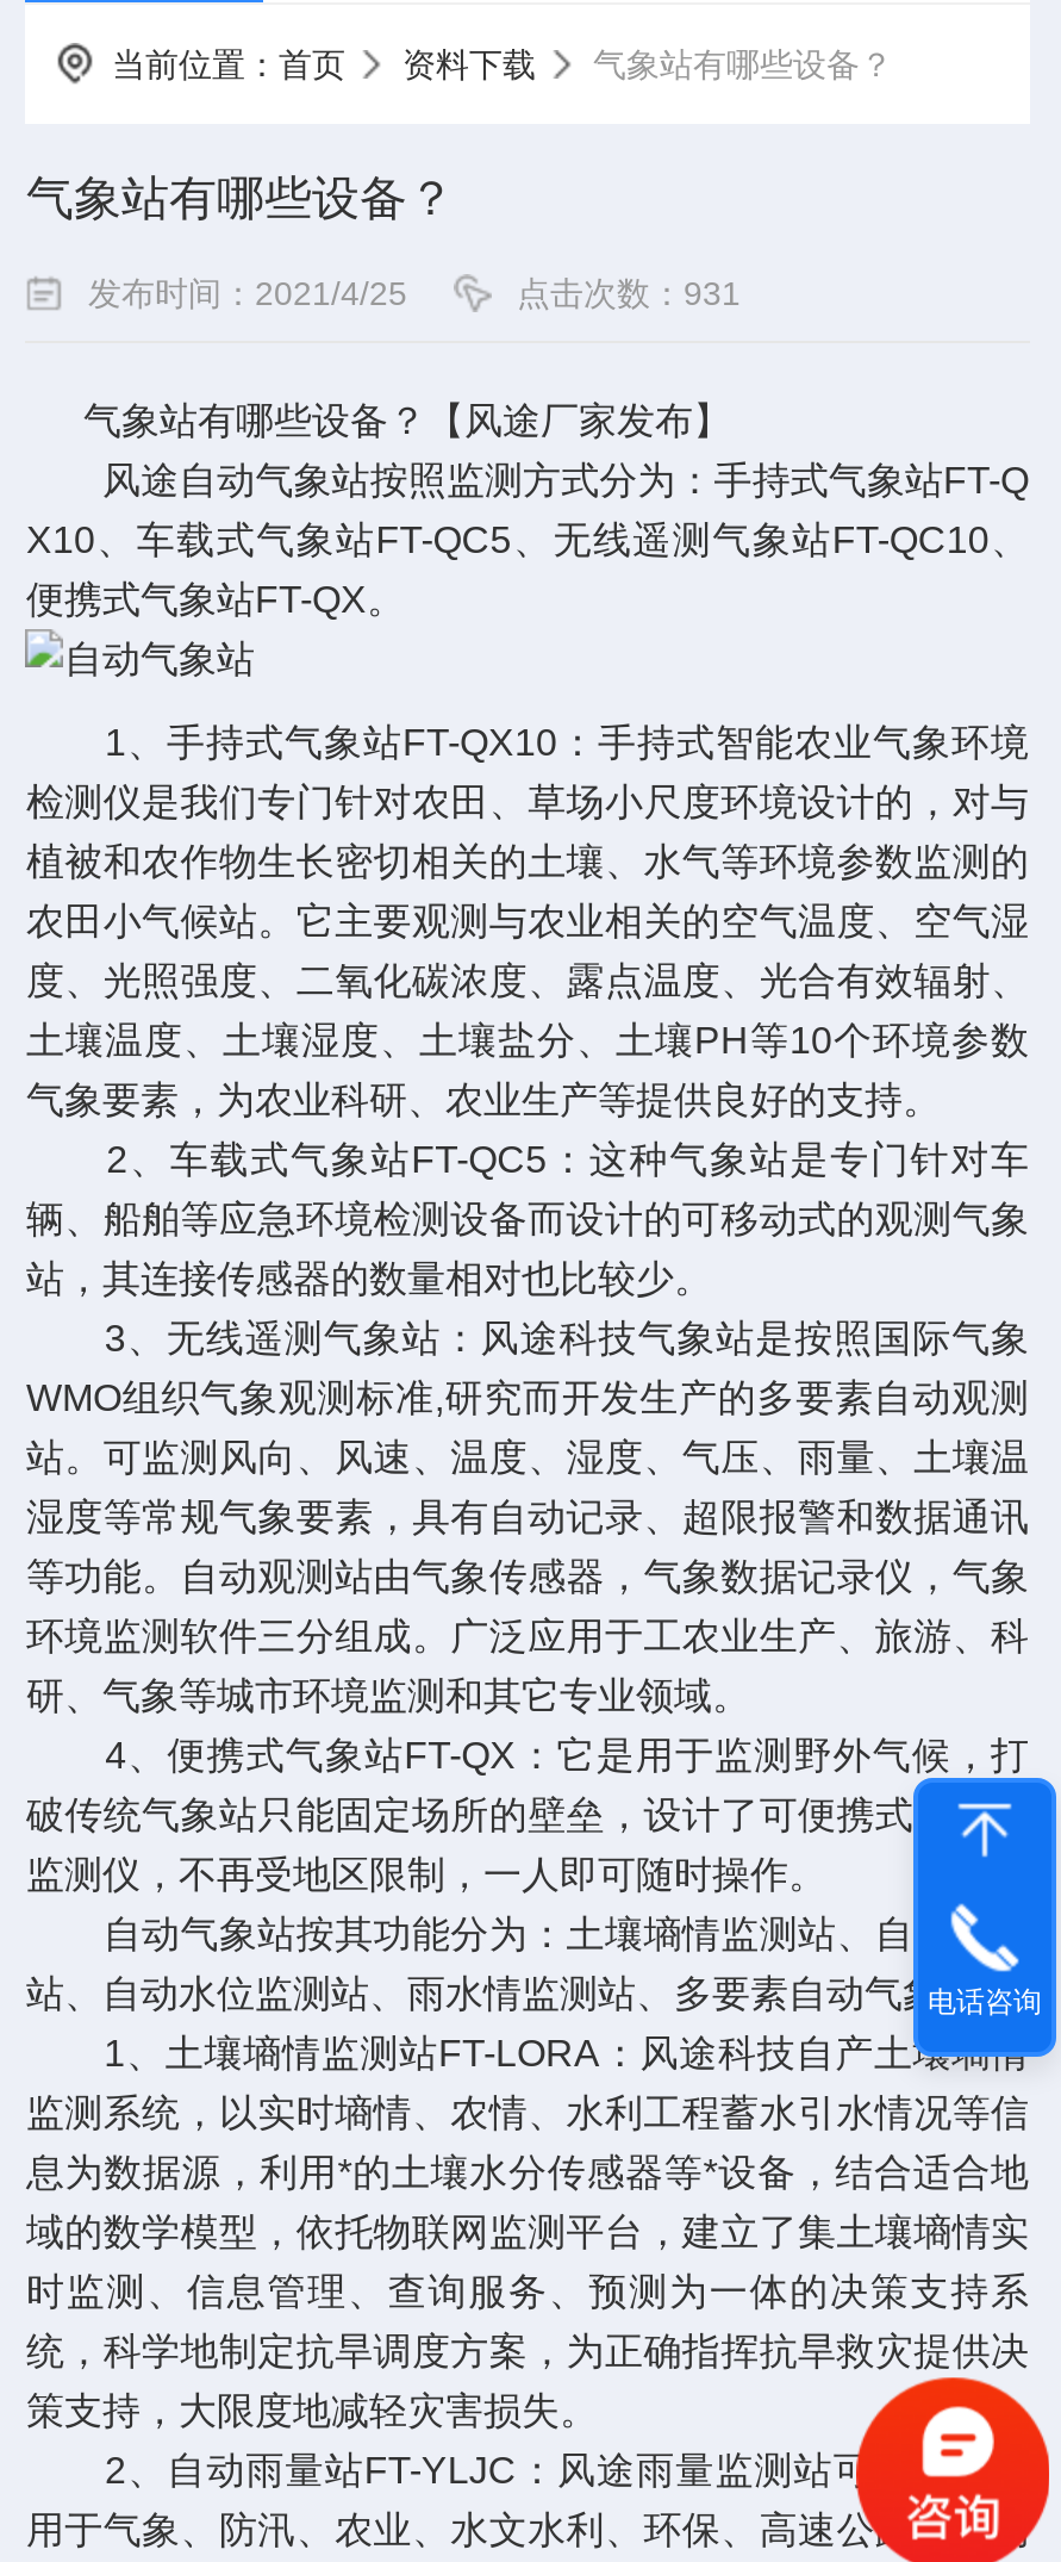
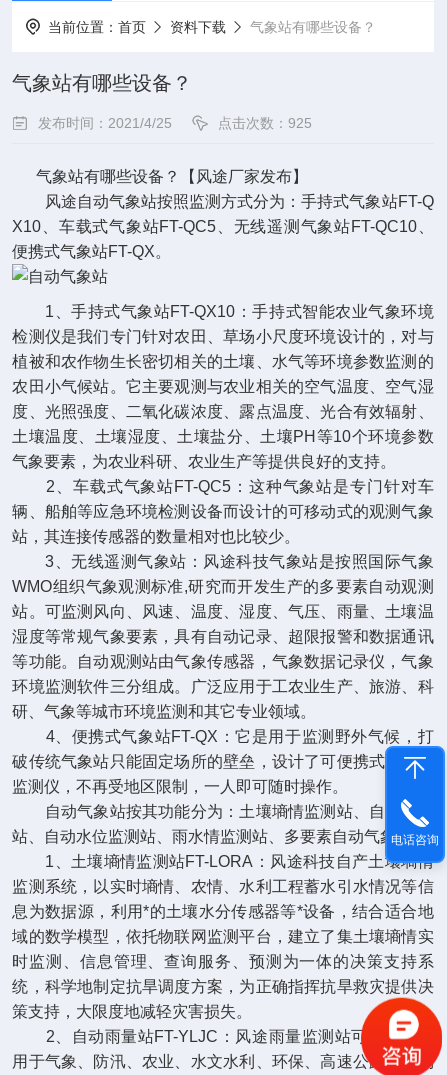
[517,274,740,312] 点击次数：931 -> [218,115,312,131] 点击次数：925

